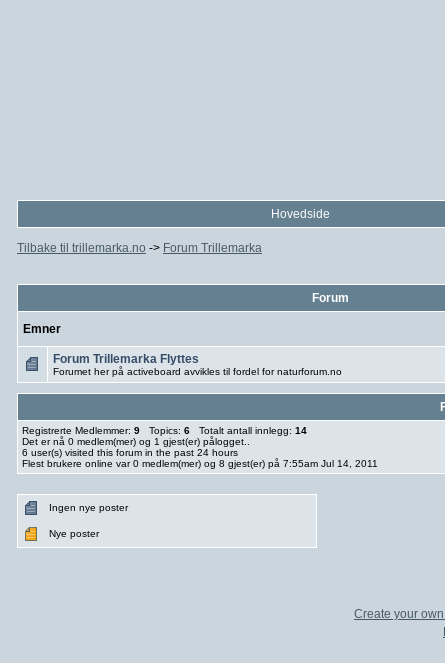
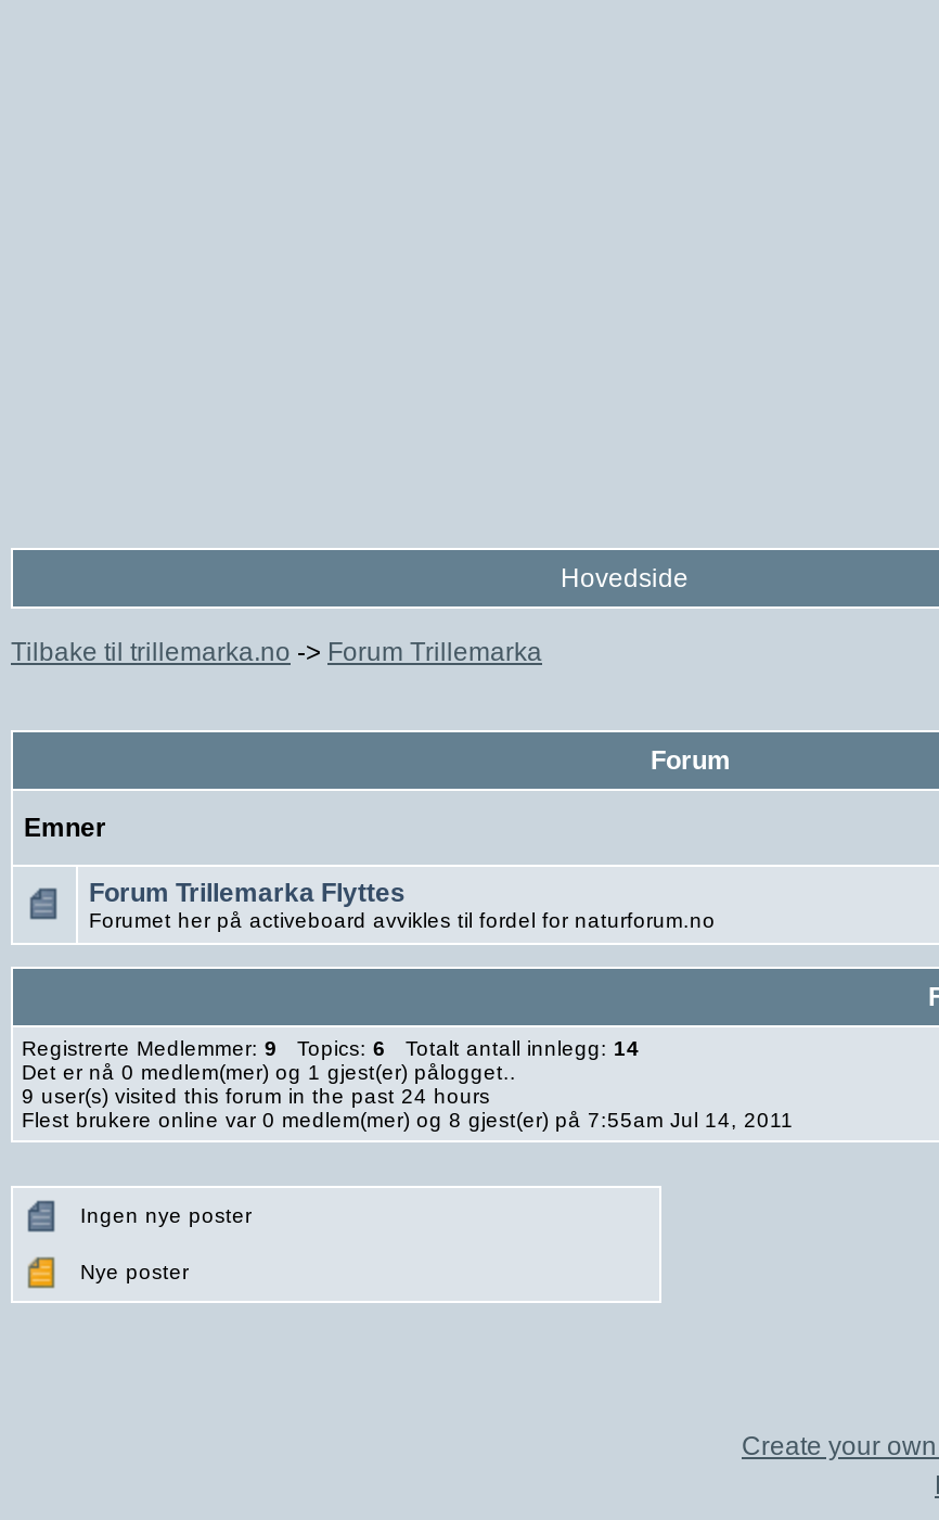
[22,447,238,458] 6 user(s) visited this forum in the past 24 hours -> [22,1084,490,1108] 9 user(s) visited this forum in the past 24 hours

